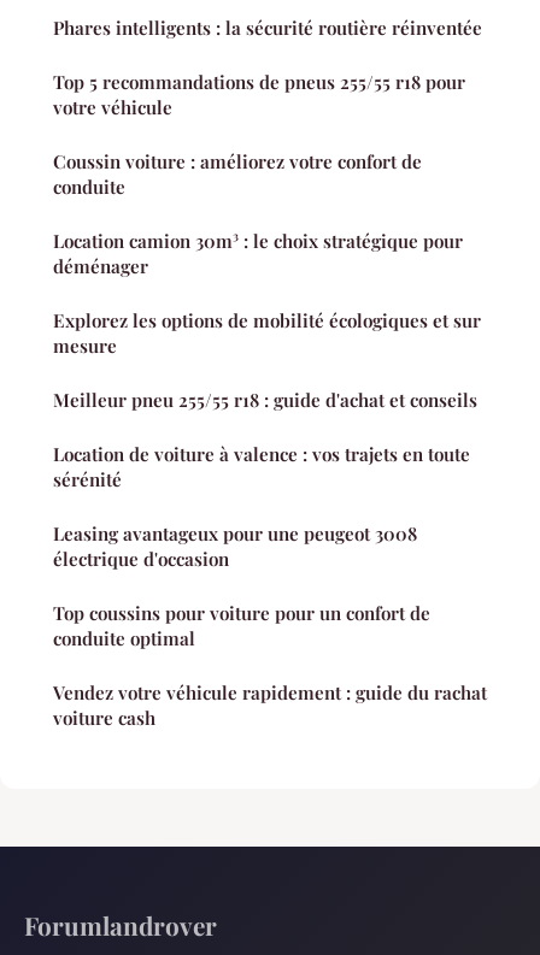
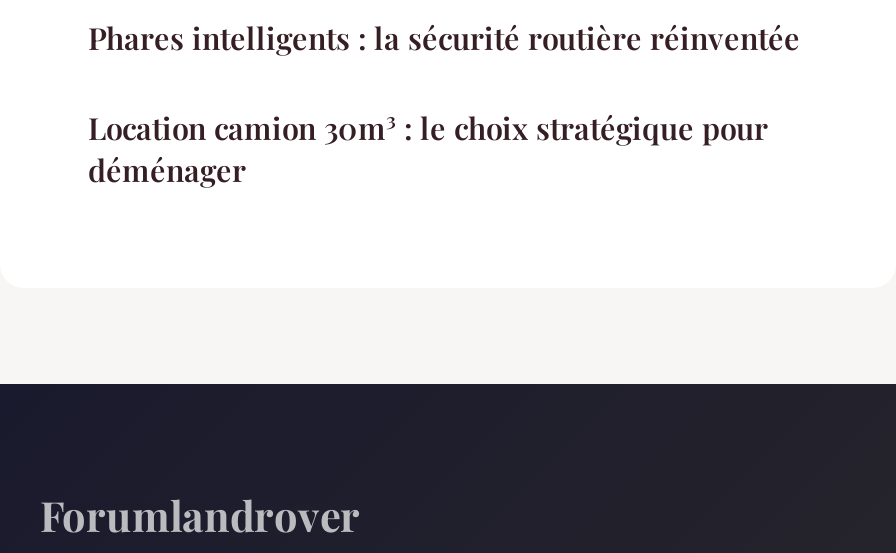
[53,69,465,198] Top 5 recommandations de pneus 255/55 r18 pour | votre véhicule | Coussin voiture : améliorez votre confort de | conduite -> none
[53,308,487,729] Explorez les options de mobilité écologiques et sur | mesure | Meilleur pneu 255/55 r18 : guide d'achat et conseils | Location de voiture à valence : vos trajets en toute | sérénité | Leasing avantageux pour une peugeot 3008 | électrique d'occasion | Top coussins pour voiture pour un confort de | conduite optimal | Vendez votre véhicule rapidement : guide du rachat | voiture cash -> none

